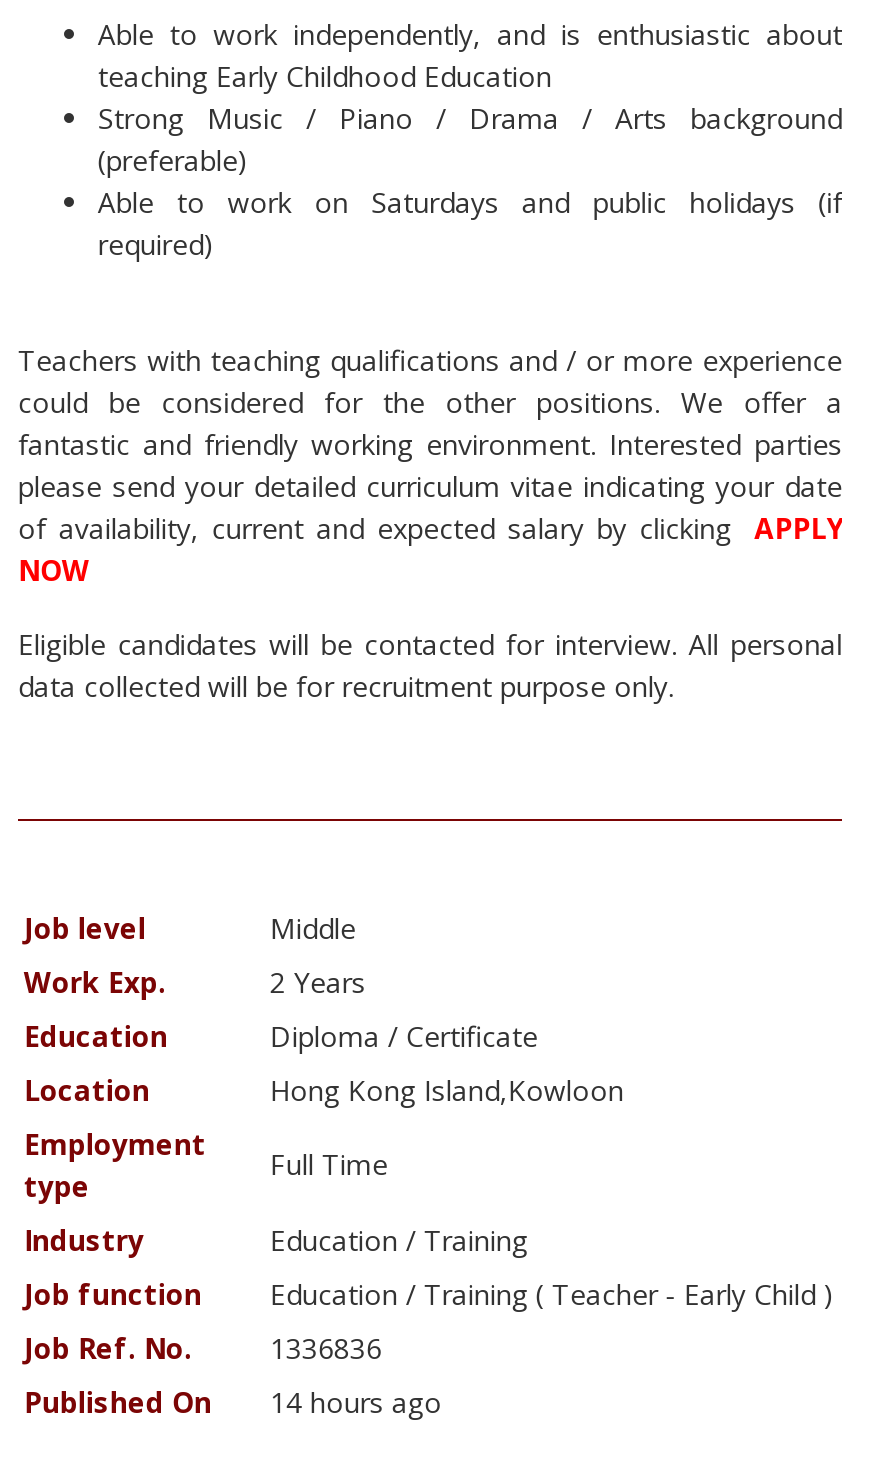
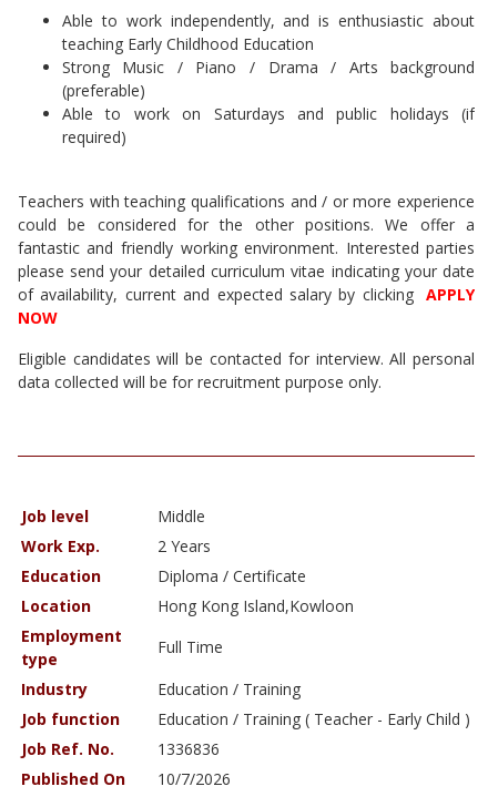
[24,1383,442,1421] Published On 14 hours ago -> [21,768,231,789] Published On 10/7/2026

